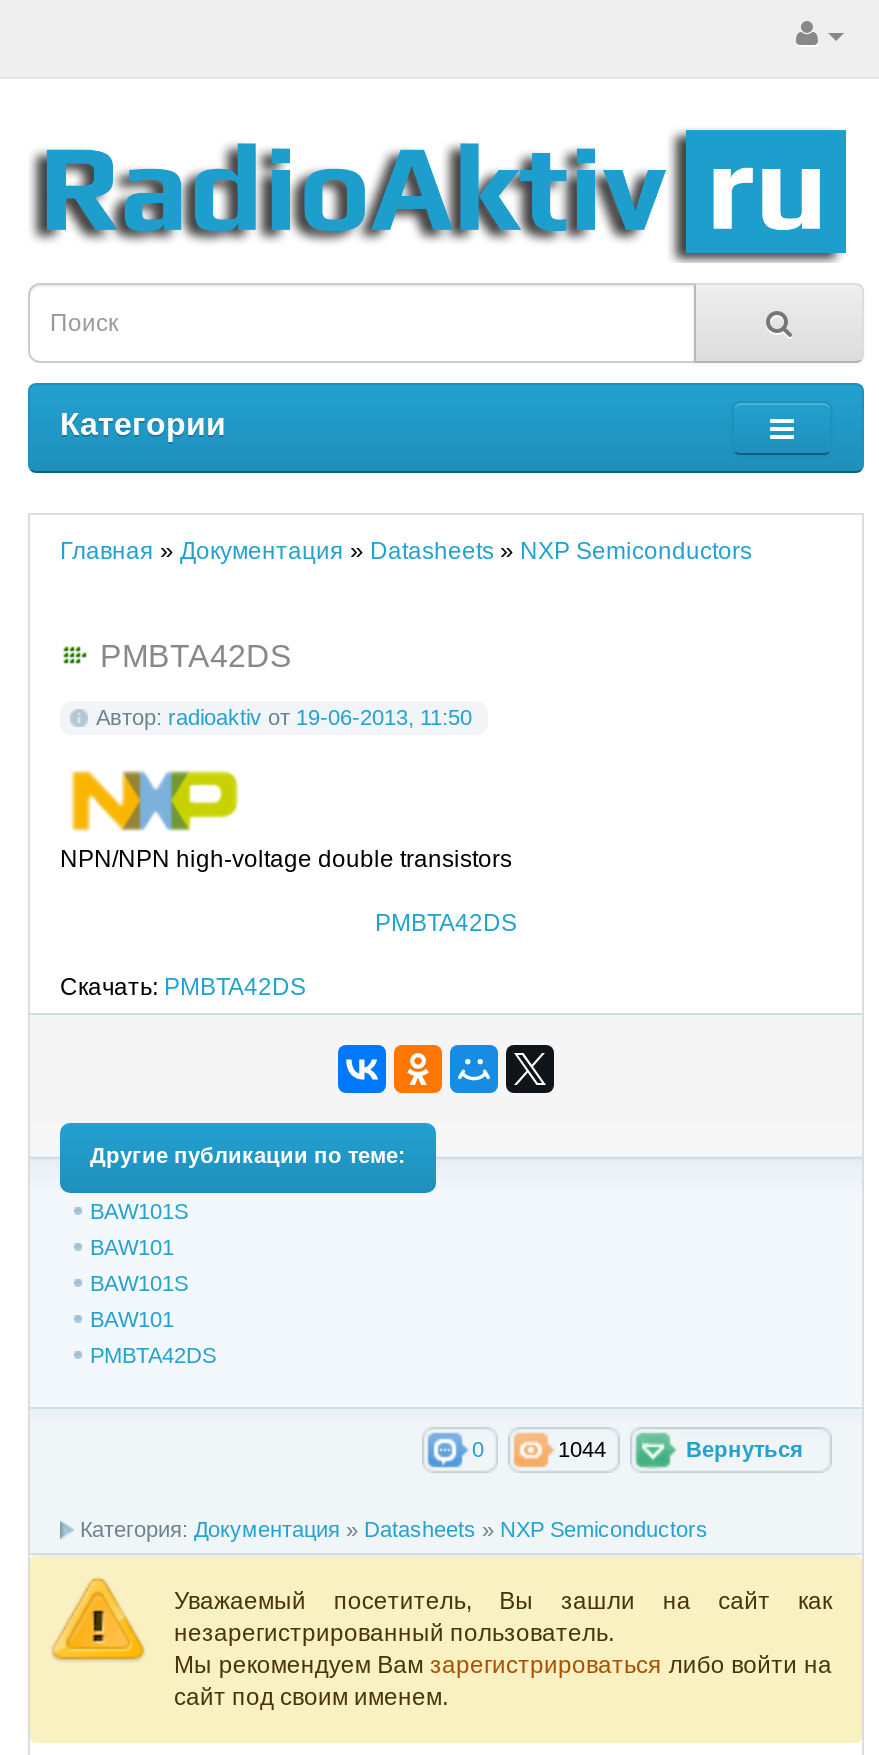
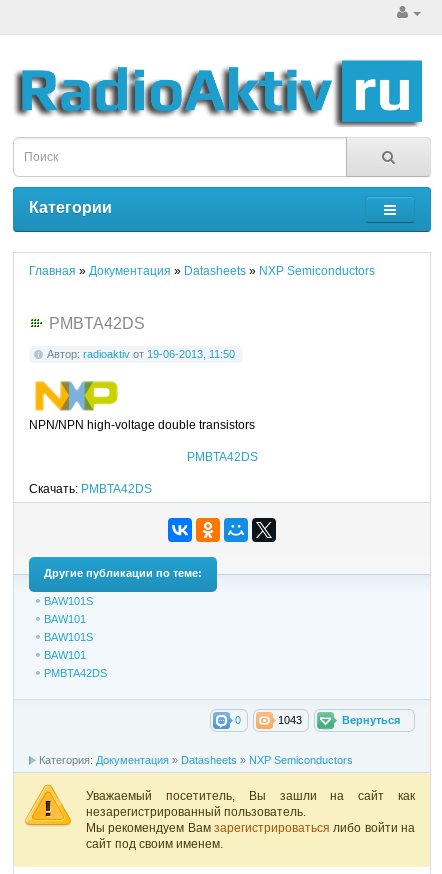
[558,1437,606,1461] 1044 -> [278,714,302,726] 1043

